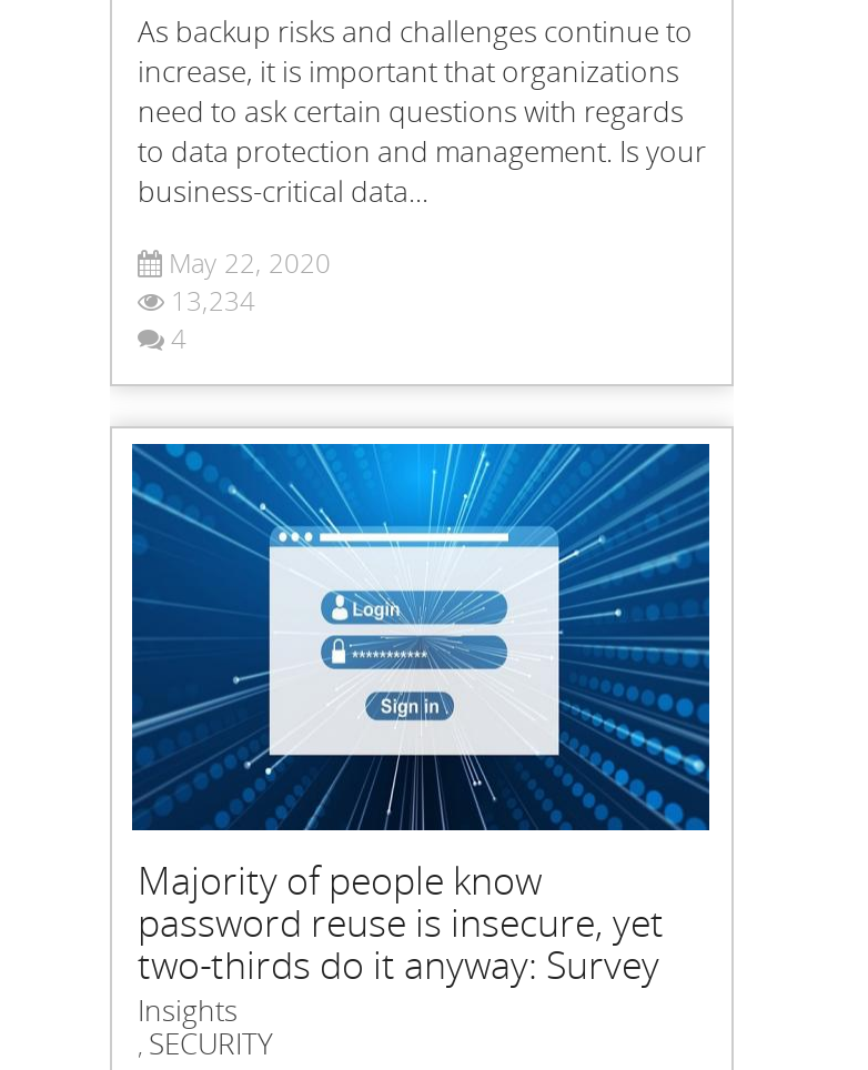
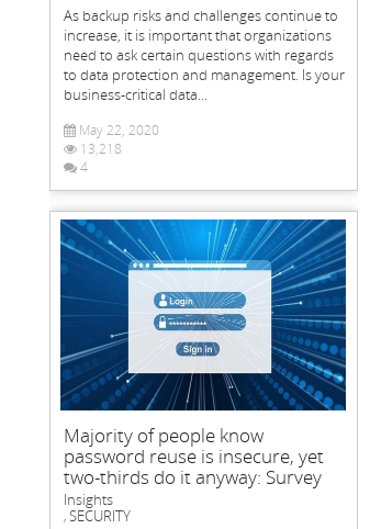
[164,281,255,319] 13,234 -> [76,139,121,157] 13,218

